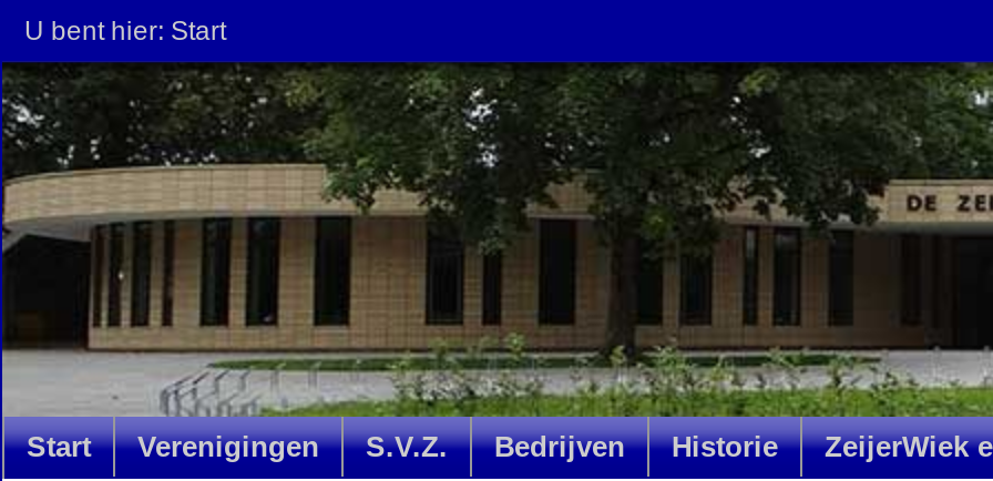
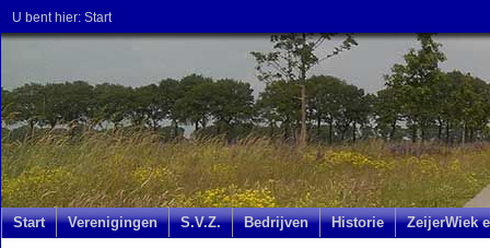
[7,64,986,417] [image] -> [3,34,487,209] [image]

